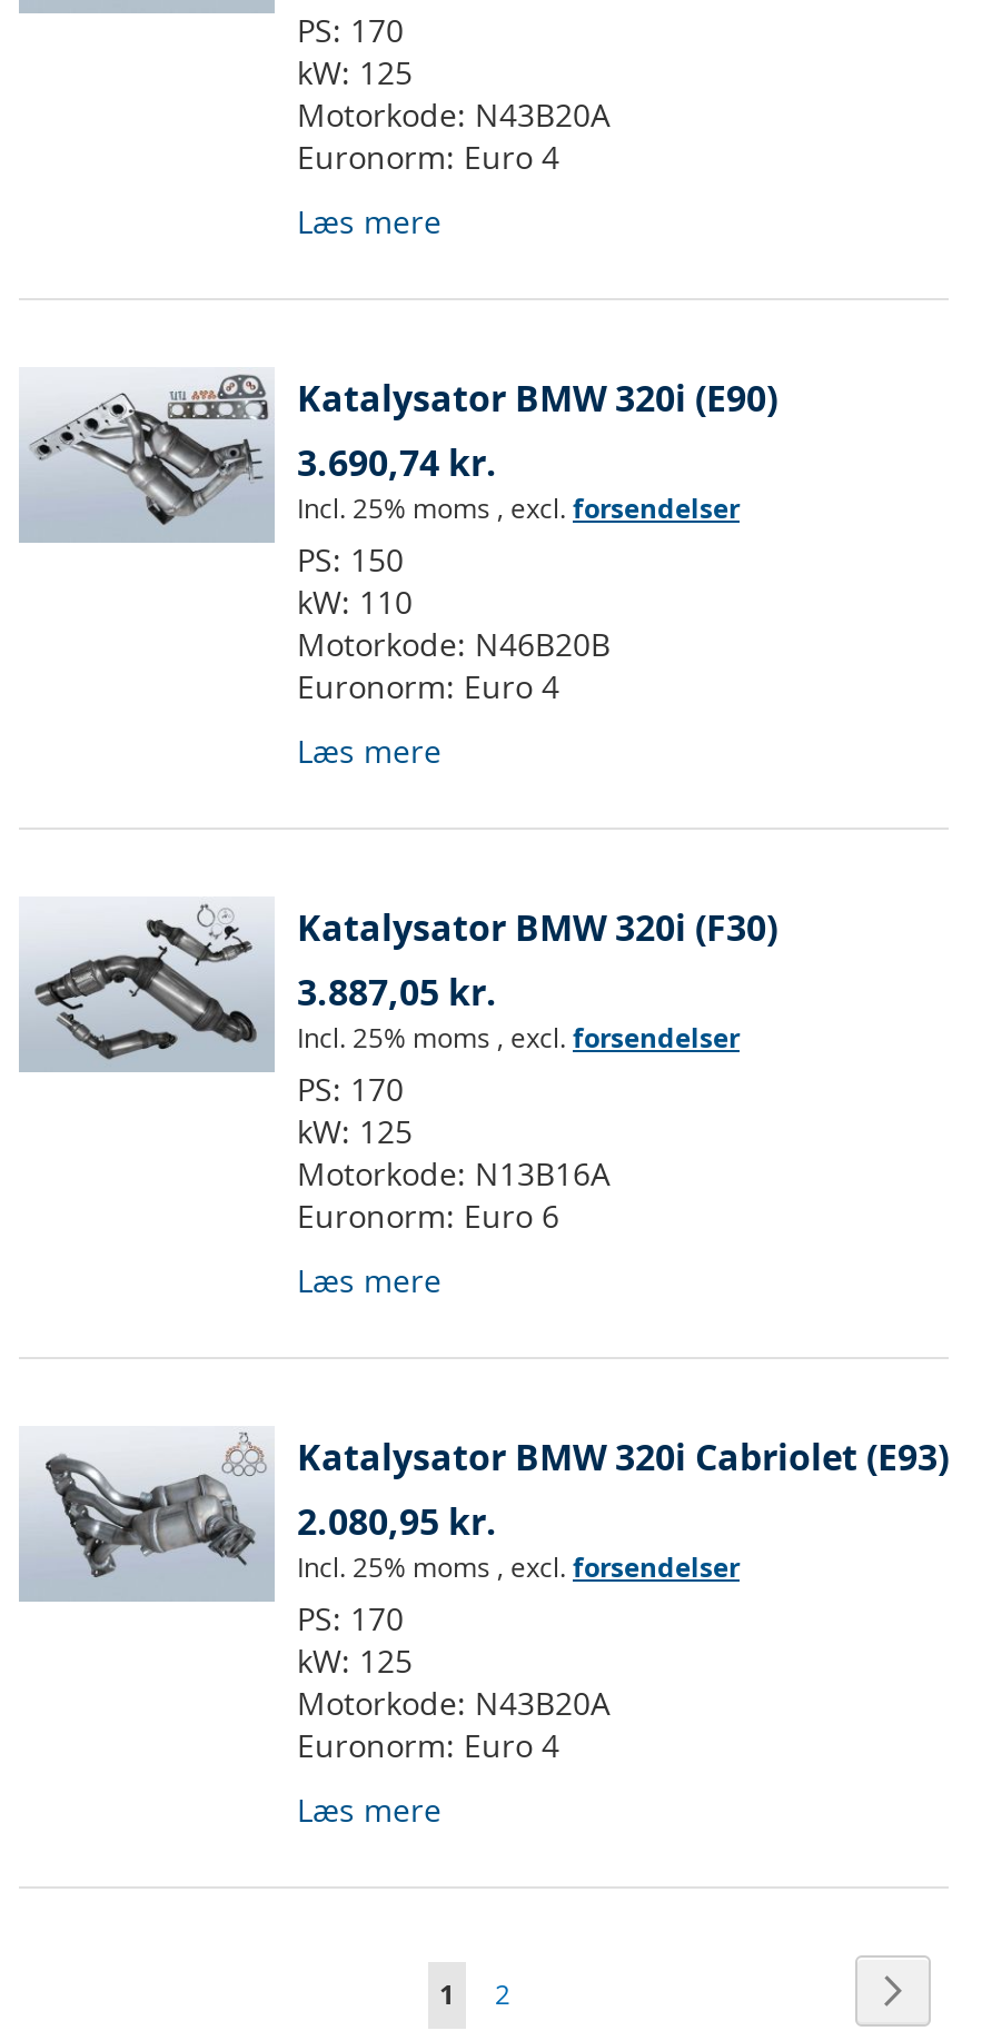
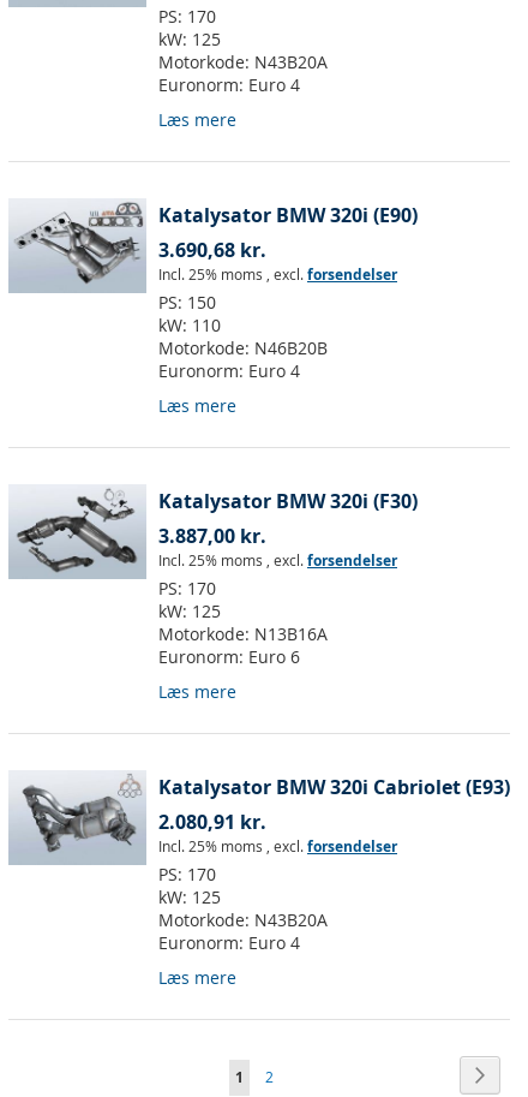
[297,439,497,488] 3.690,74 kr. -> [158,237,266,263] 3.690,68 kr.
[297,968,497,1017] 3.887,05 kr. -> [158,523,266,549] 3.887,00 kr.
[297,1498,497,1547] 2.080,95 kr. -> [158,809,266,835] 2.080,91 kr.

